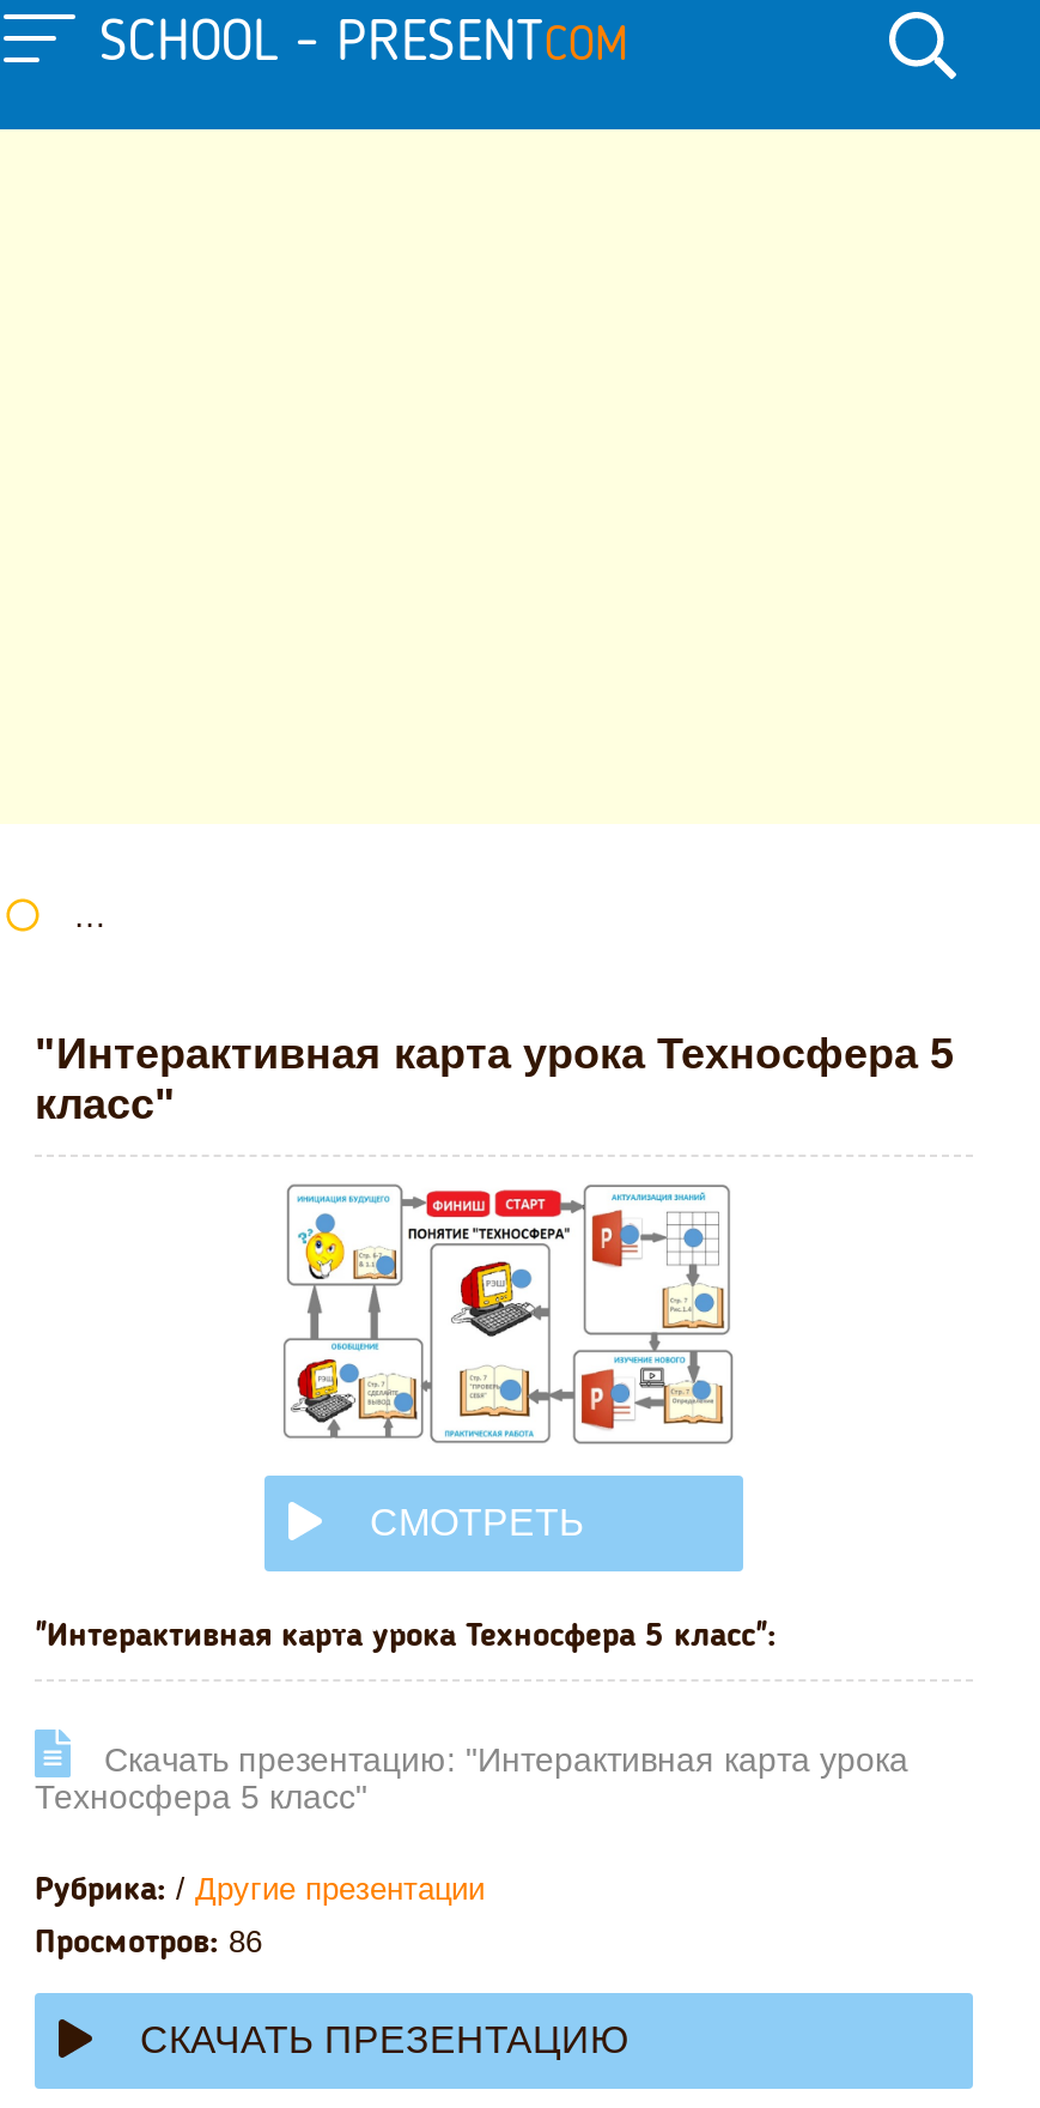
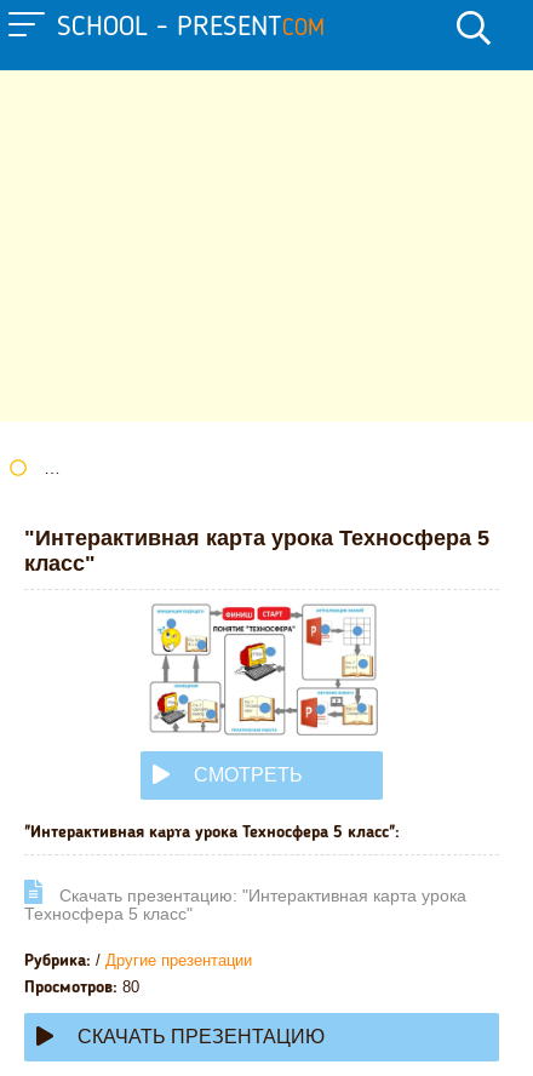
[35,1924,262,1959] Просмотров: 86 -> [24,978,139,996] Просмотров: 80

